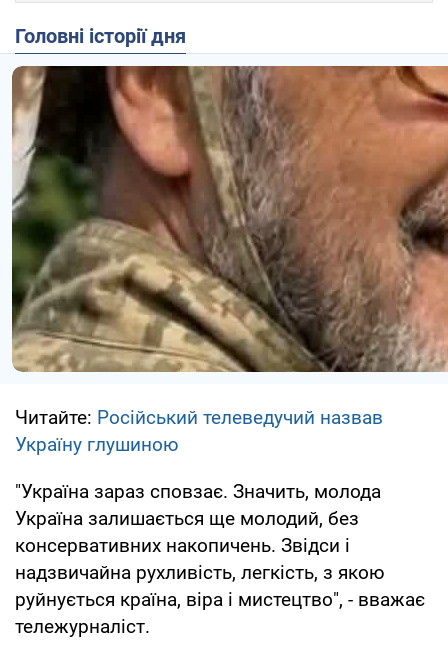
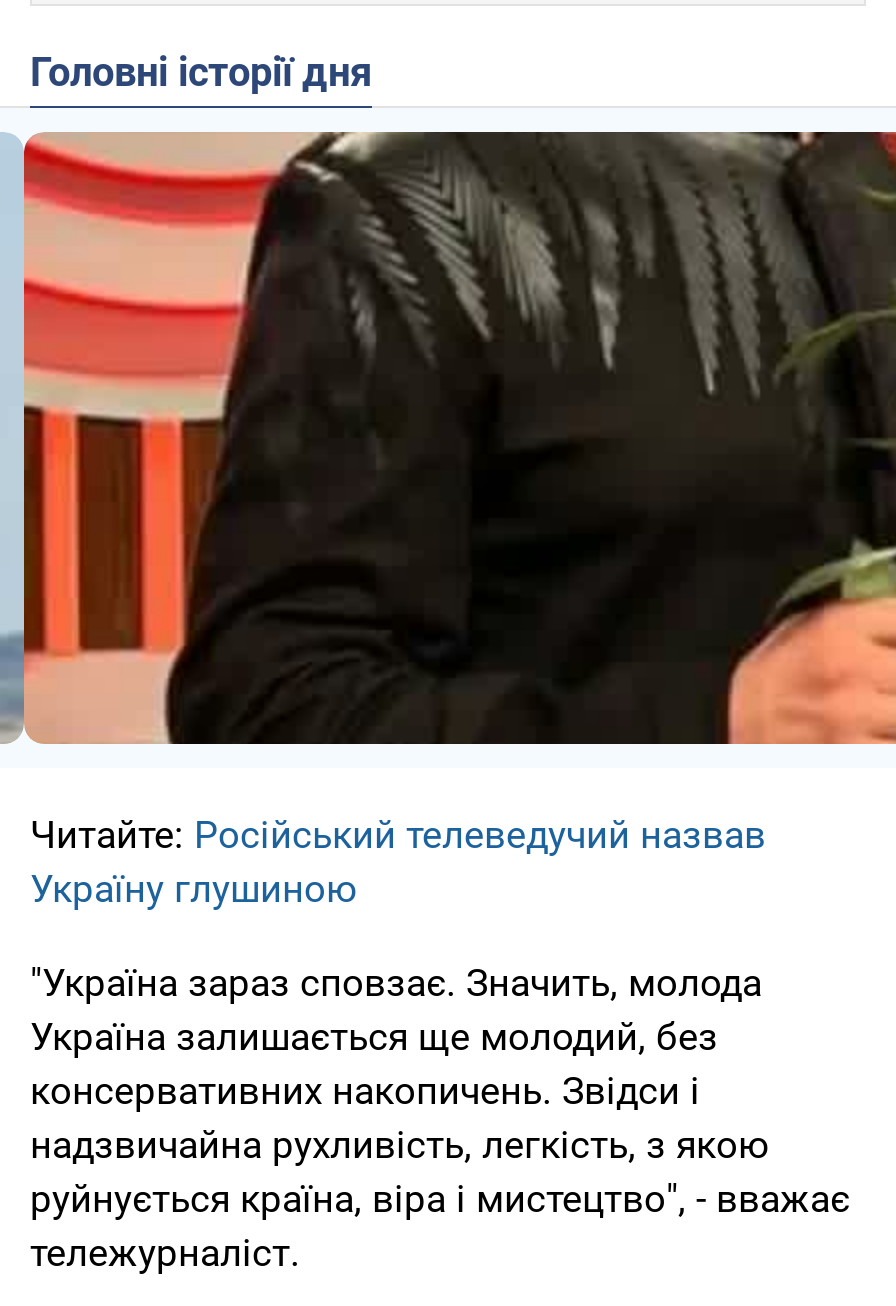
[3,65,445,373] [image] -> [6,130,890,746] [image]

